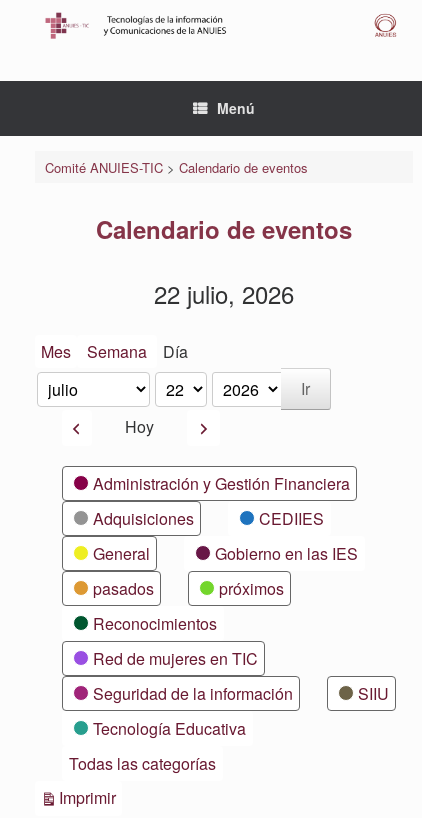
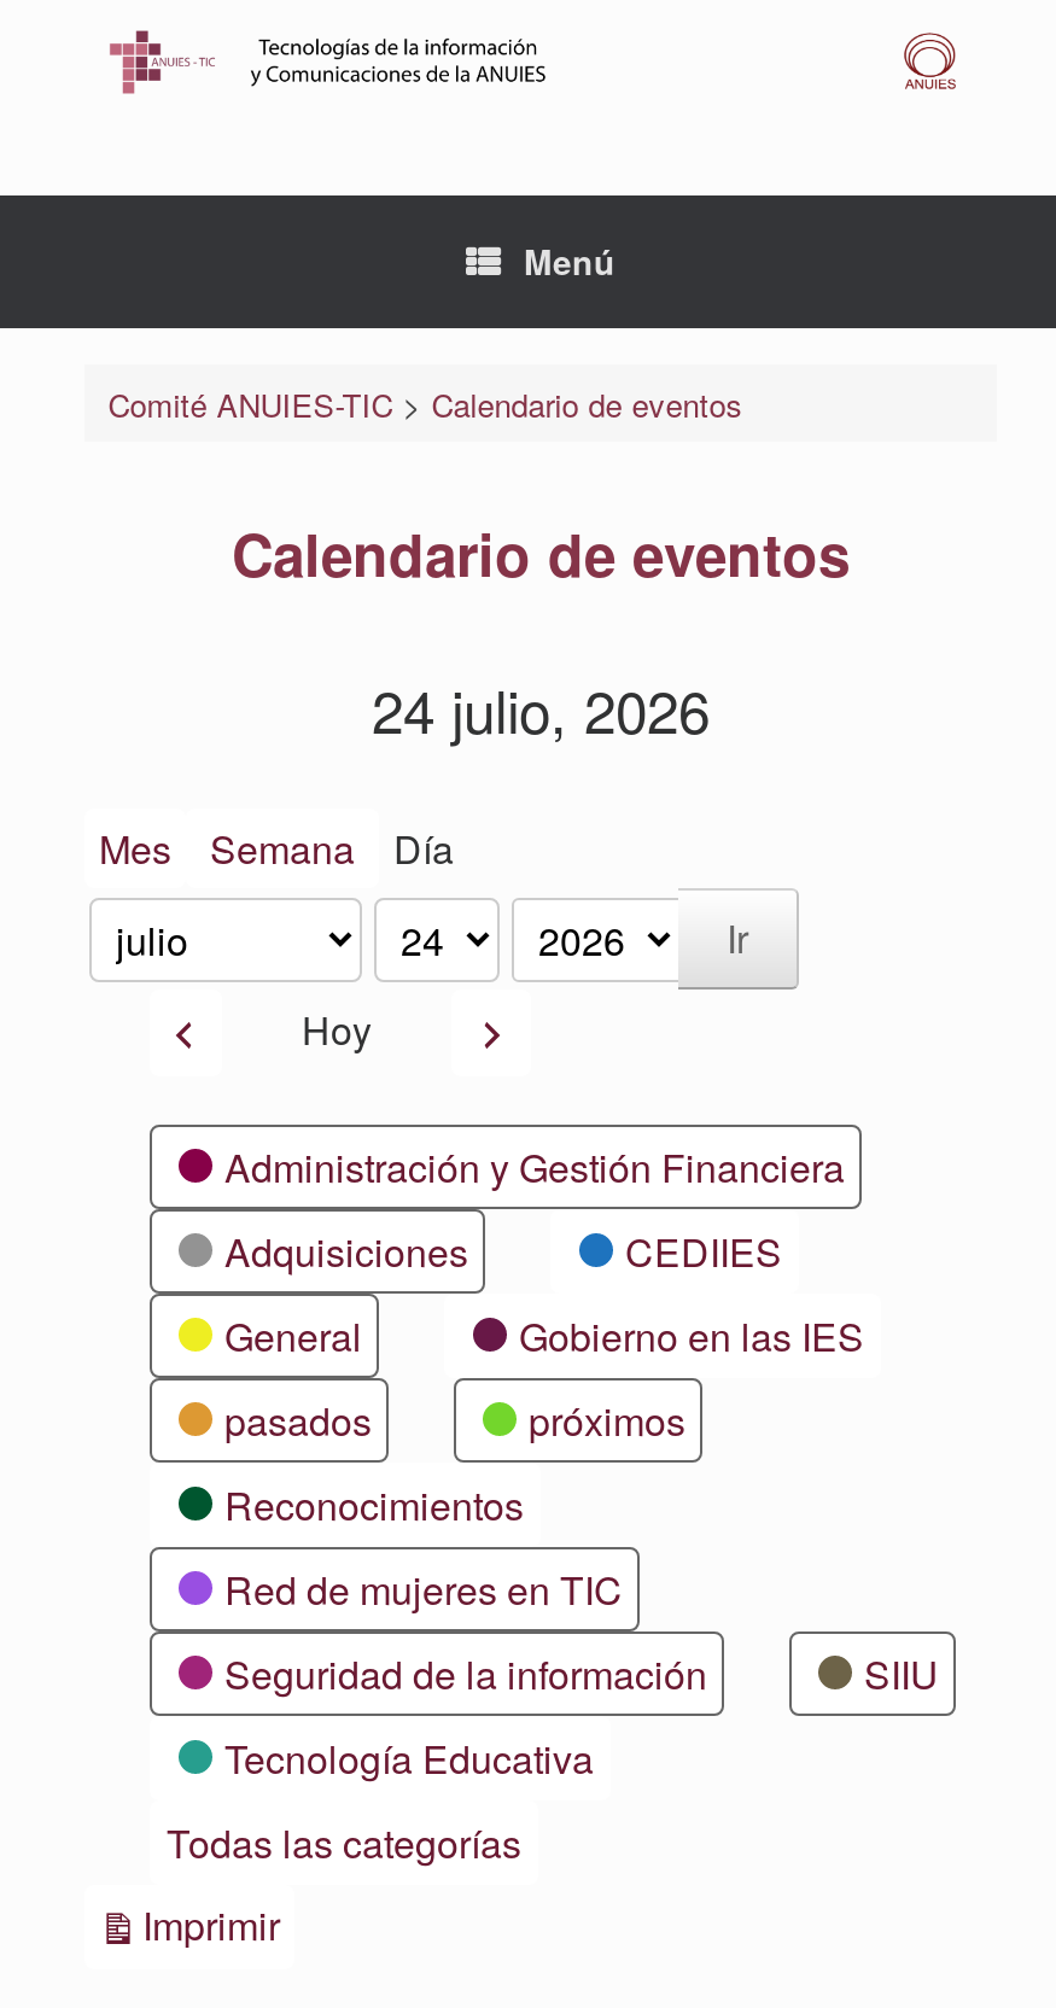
[154,276,294,311] 22 julio, 2026 -> [372,667,710,752] 24 julio, 2026

